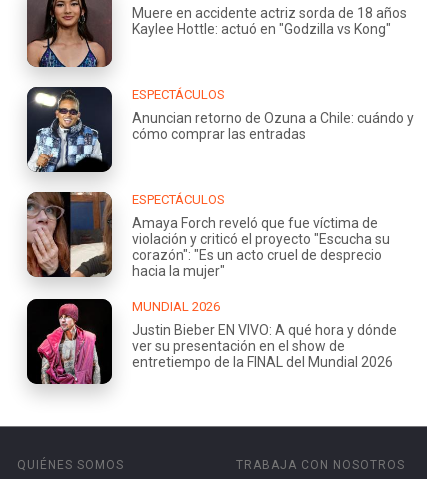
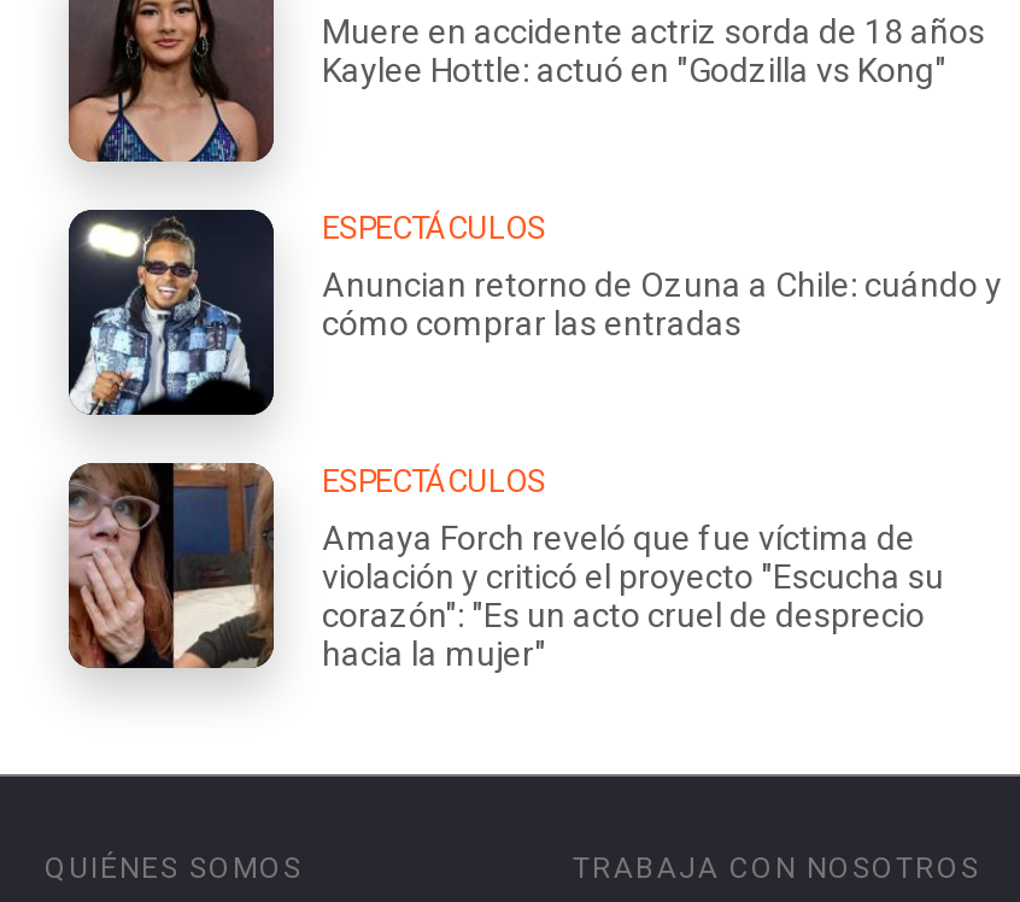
[26,298,397,385] [image] | MUNDIAL 2026 | Justin Bieber EN VIVO: A qué hora y dónde | ver su presentación en el show de | entretiempo de la FINAL del Mundial 2026 -> none

